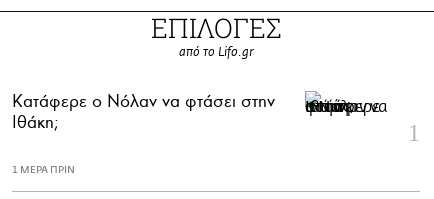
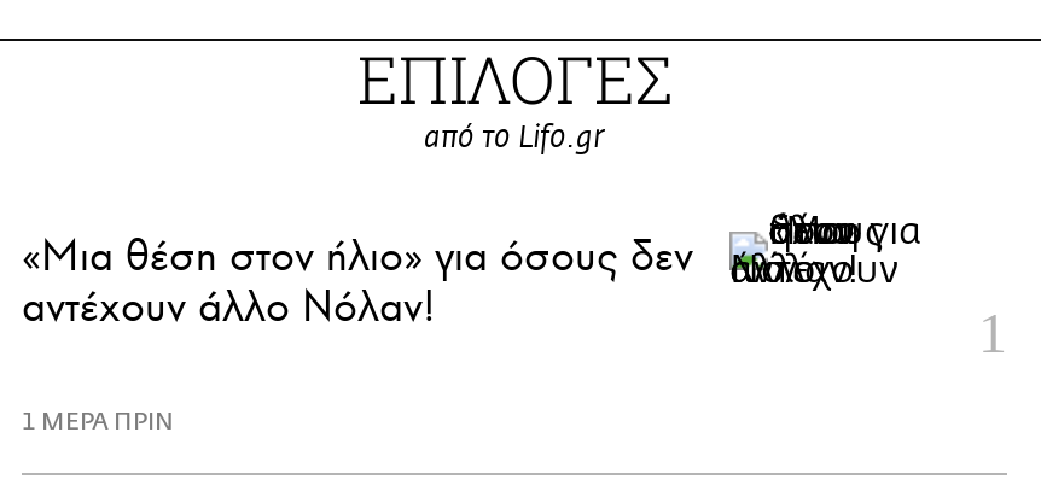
[12,83,388,133] [image] | Κατάφερε ο Νόλαν να φτάσει στην | Ιθάκη; -> [22,210,925,333] [image] | «Μια θέση στον ήλιο» για όσους δεν | αντέχουν άλλο Νόλαν!

